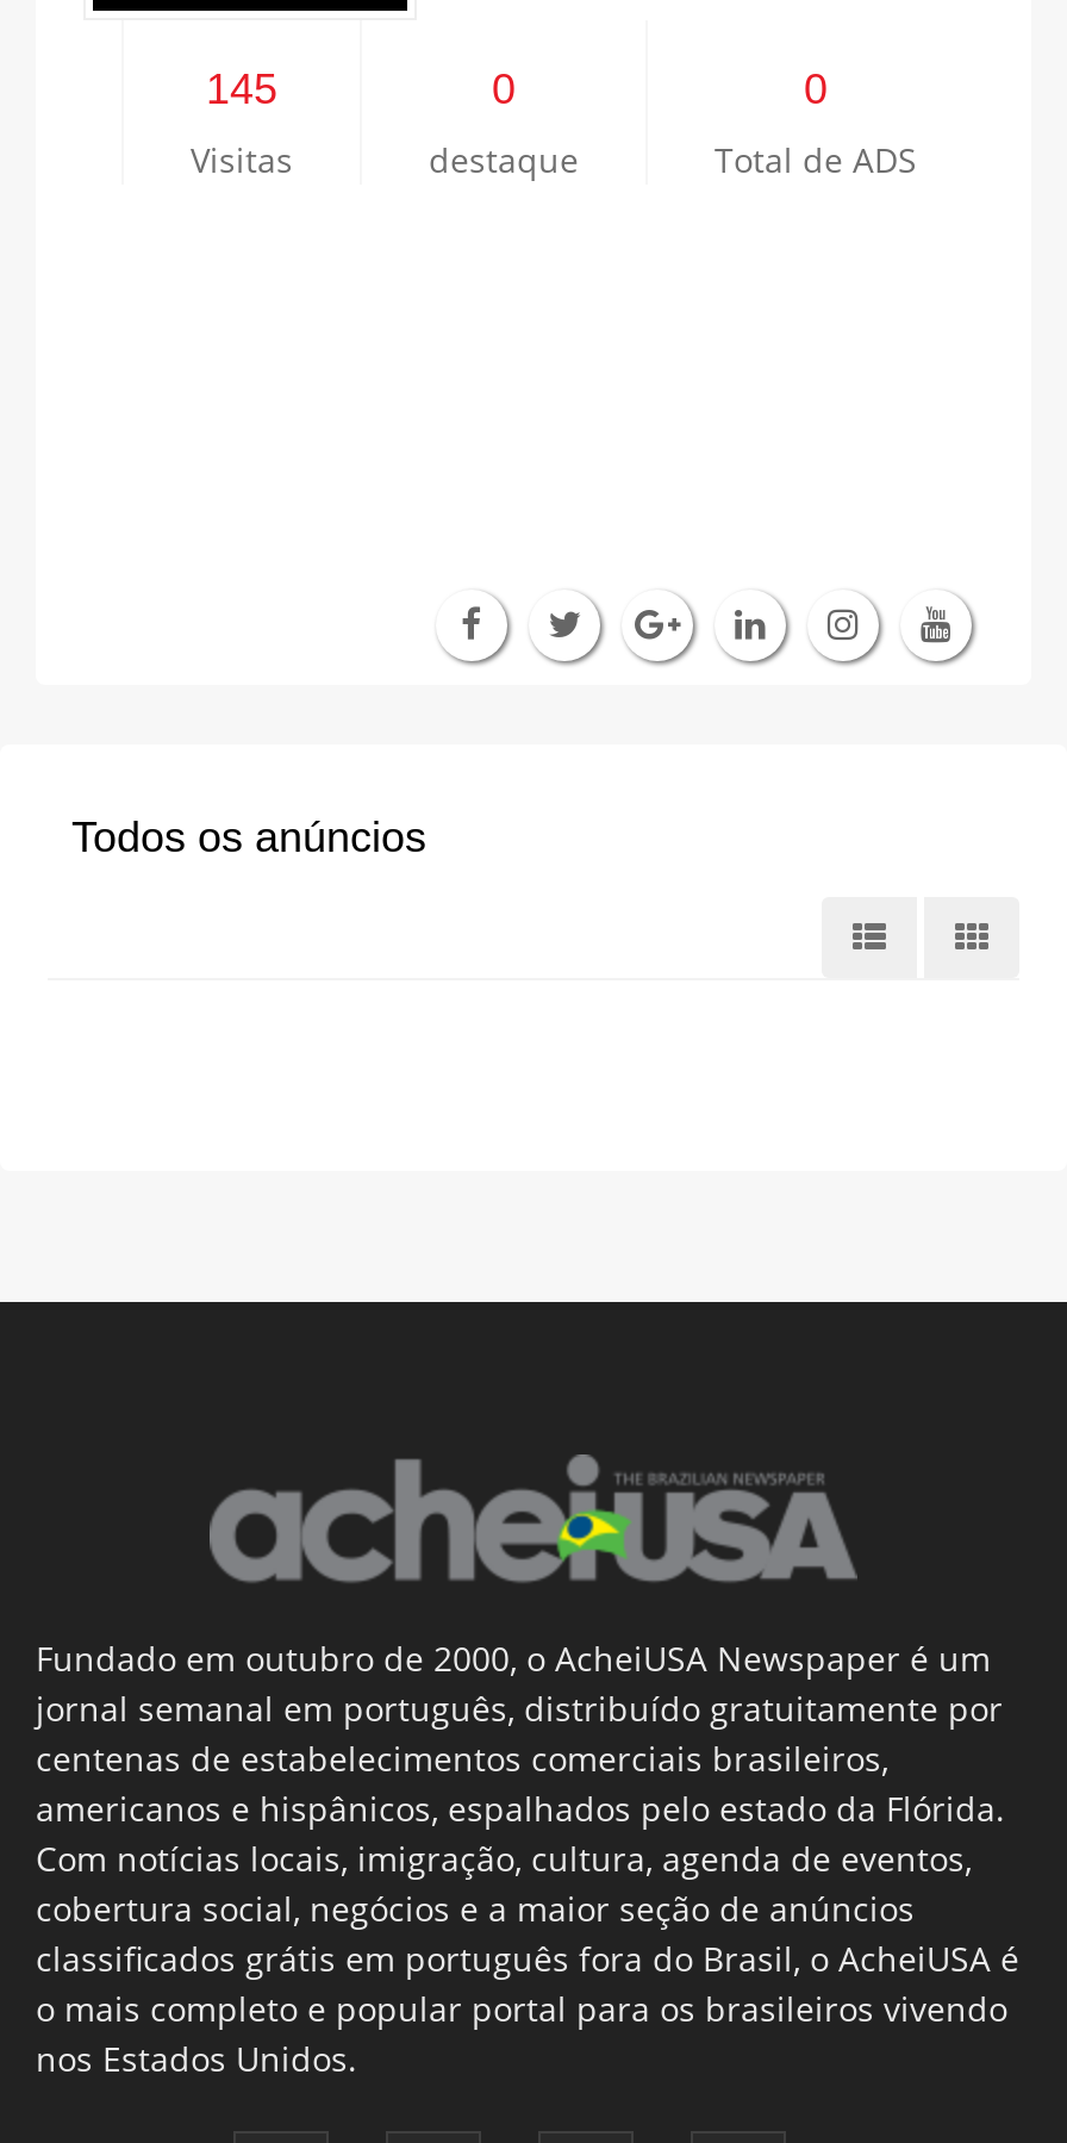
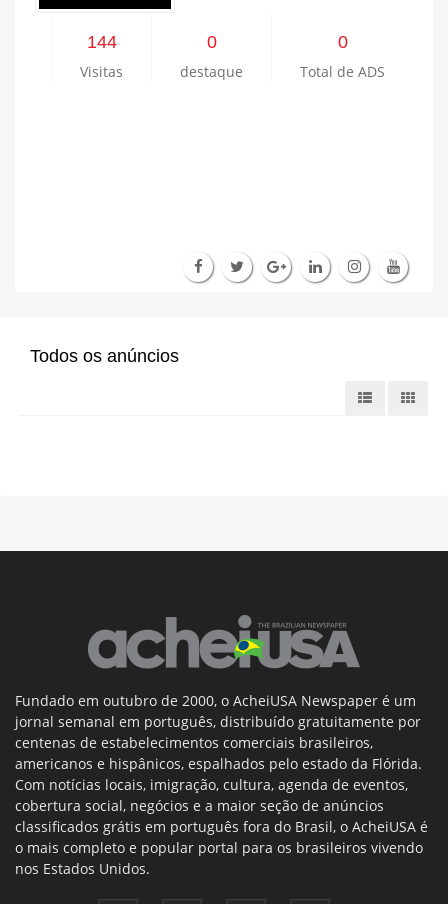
[206,66,277,113] 145 -> [86,32,116,52] 144

